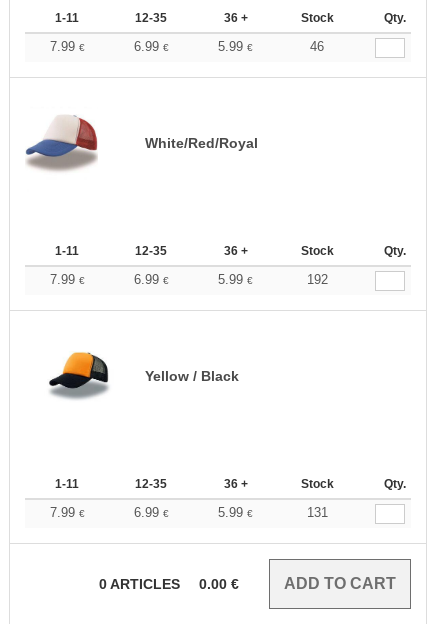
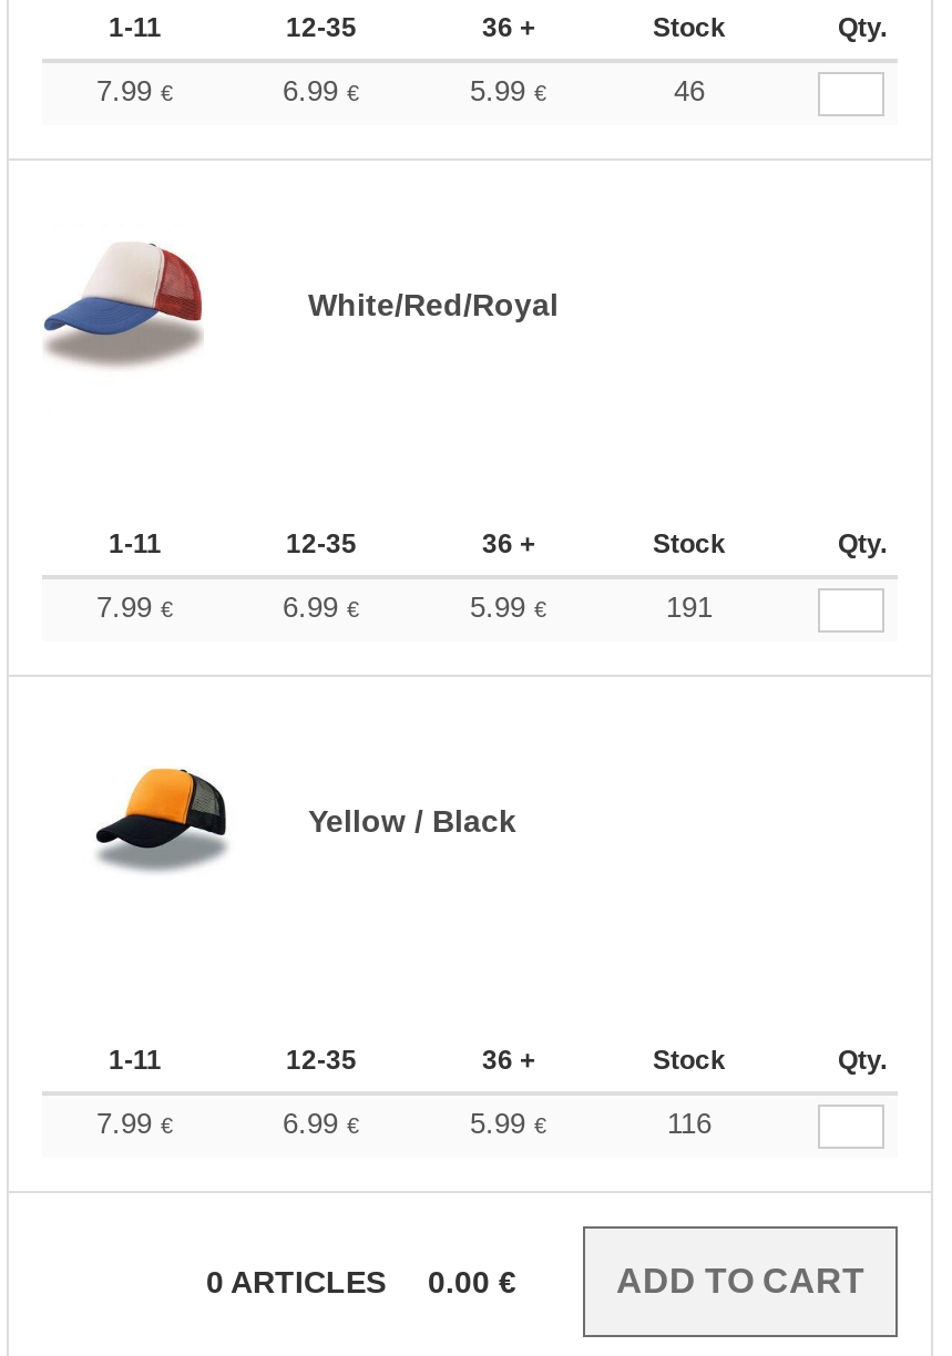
[306,272,327,287] 192 -> [666,590,713,624] 191
[306,505,327,520] 131 -> [667,1107,712,1140] 116

